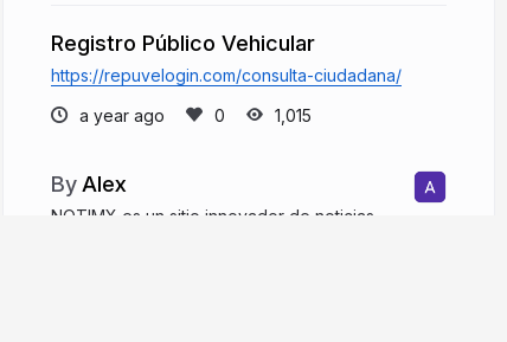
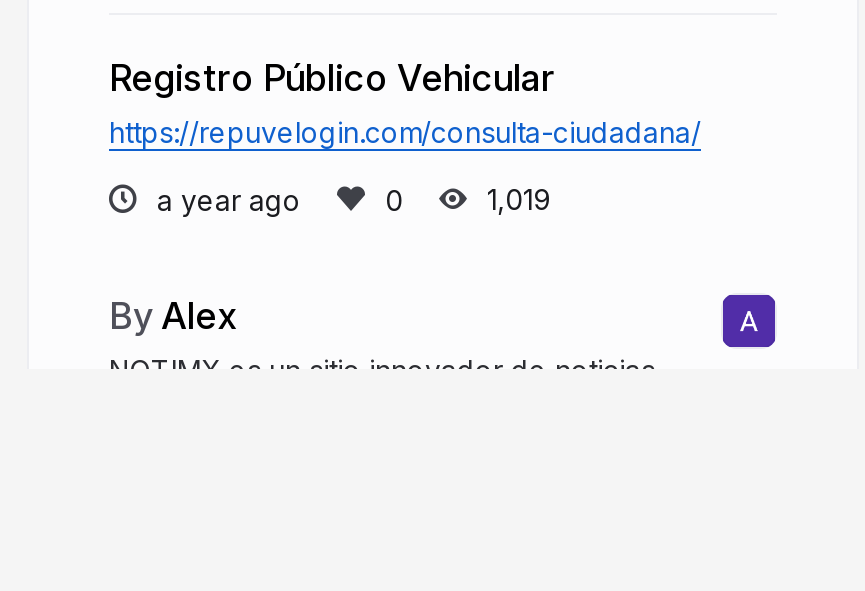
[275,105,312,125] 1,015 -> [487,182,551,216] 1,019

